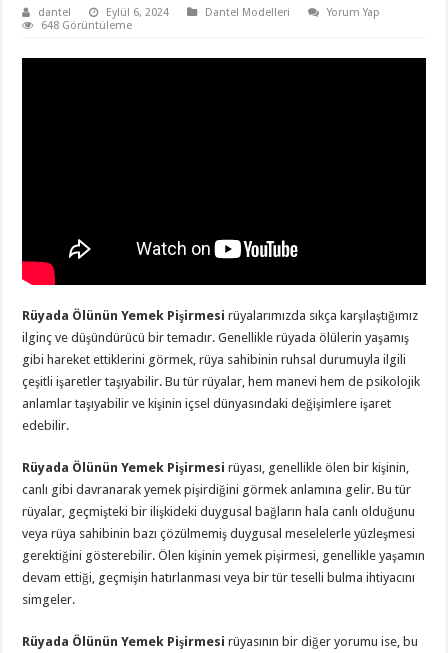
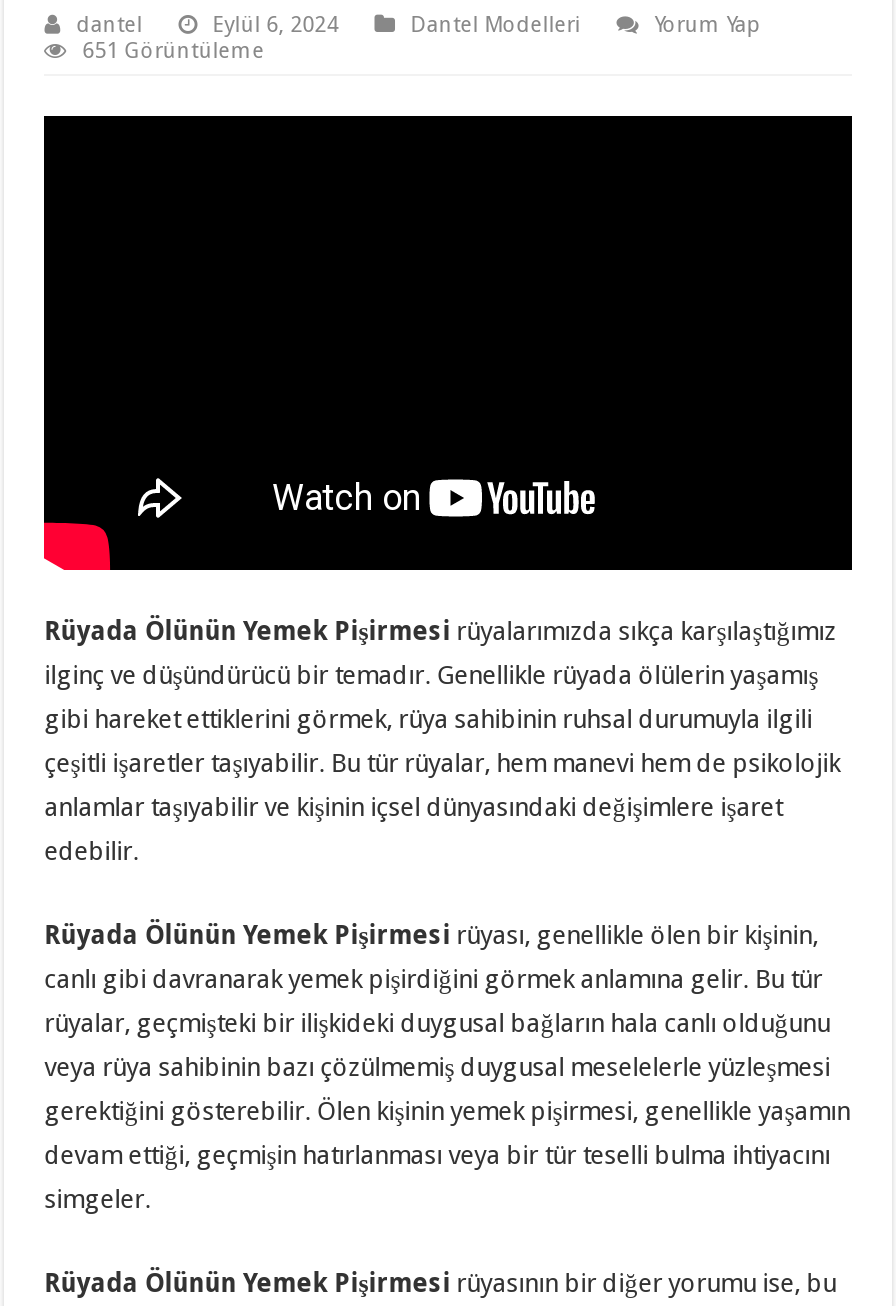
[41,19,132,32] 648 Görüntüleme -> [82,38,264,64] 651 Görüntüleme

